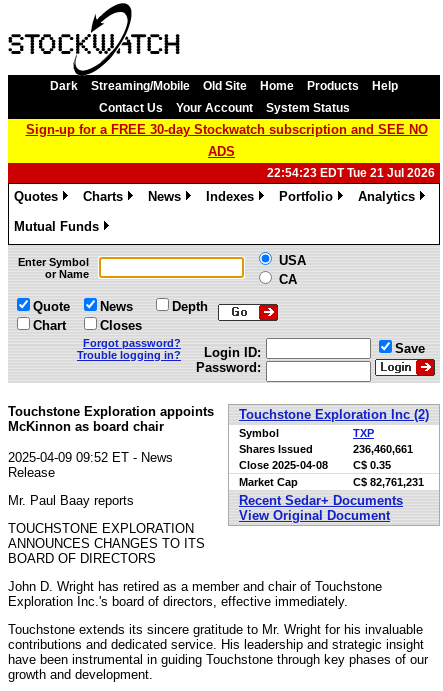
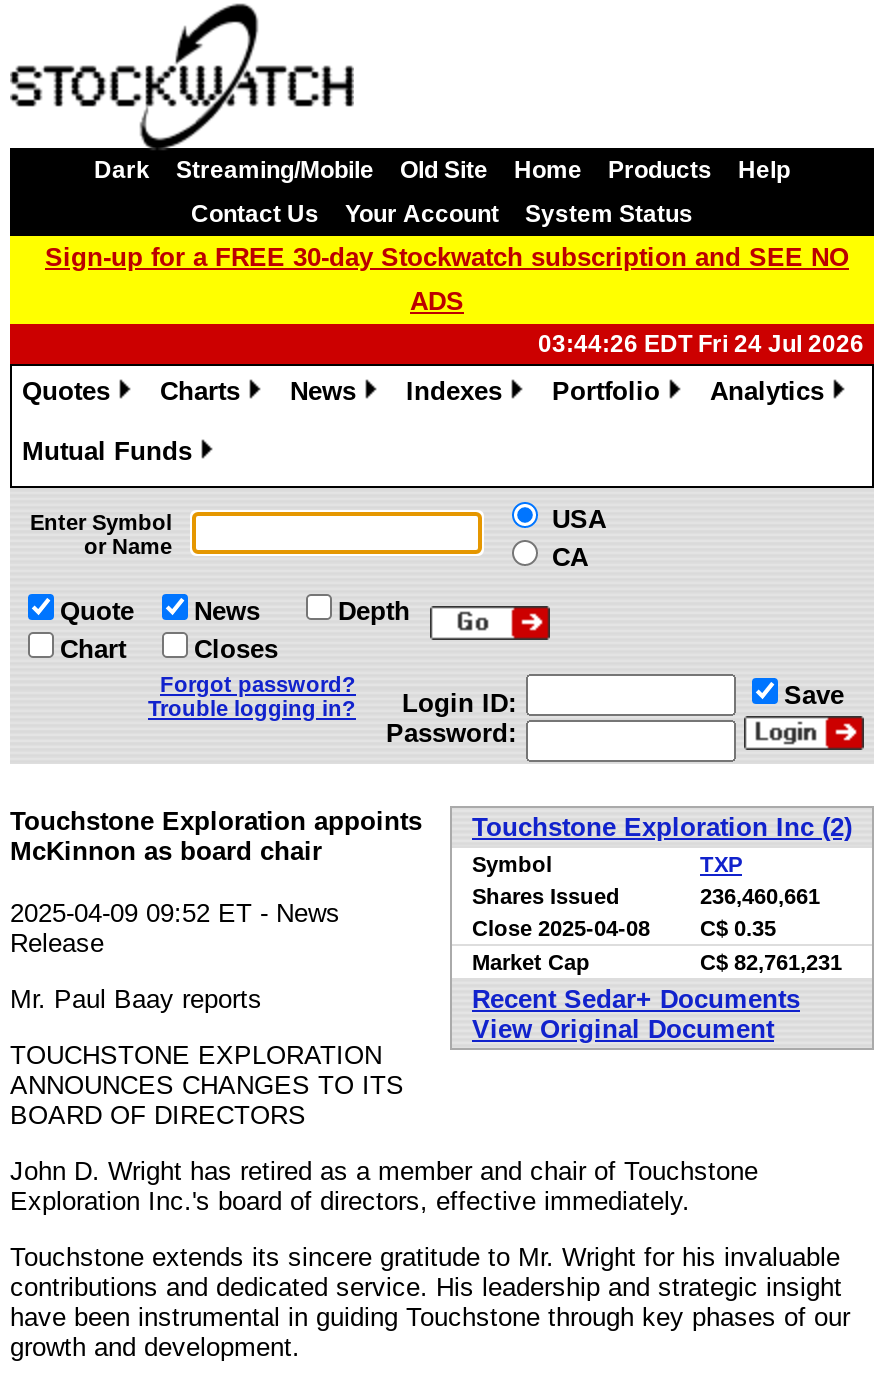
[267,166,435,180] 22:54:23 EDT Tue 21 Jul 2026 -> [538,330,864,358] 03:44:26 EDT Fri 24 Jul 2026

